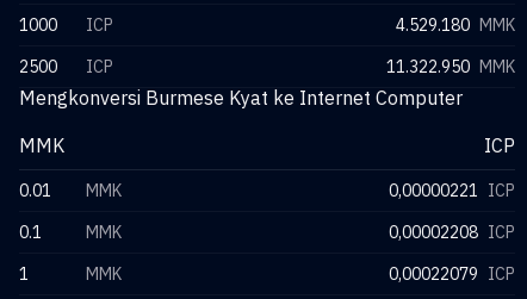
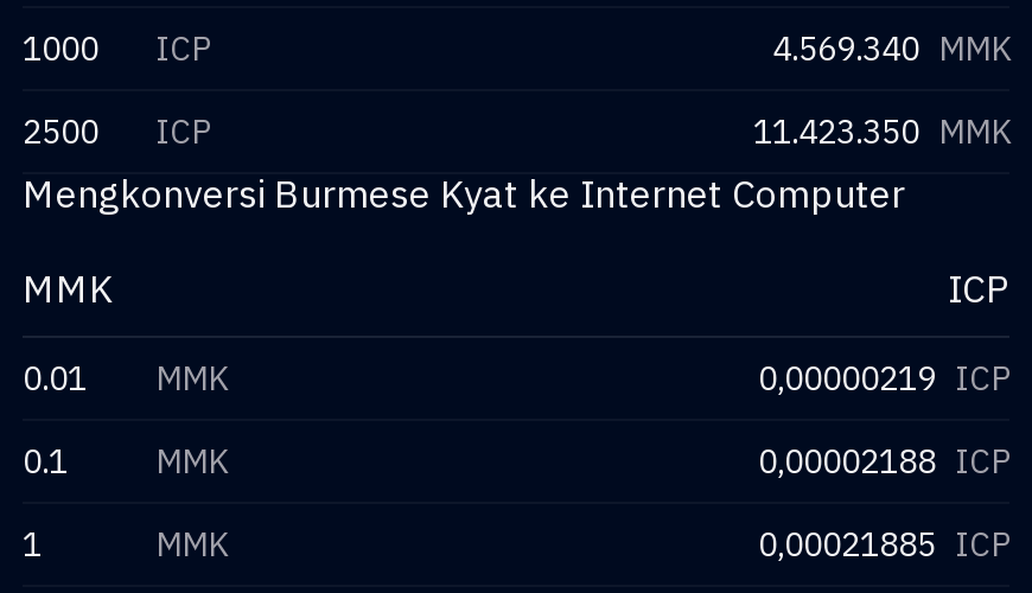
[396,14,515,36] 4.529.180 MMK -> [772,28,1009,70] 4.569.340 MMK
[386,56,515,78] 11.322.950 MMK -> [753,111,1009,153] 11.423.350 MMK
[389,180,515,201] 0,00000221 ICP -> [758,357,1009,400] 0,00000219 ICP
[389,222,515,243] 0,00002208 ICP -> [758,440,1009,483] 0,00002188 ICP
[389,263,515,285] 0,00022079 ICP -> [758,523,1009,566] 0,00021885 ICP

